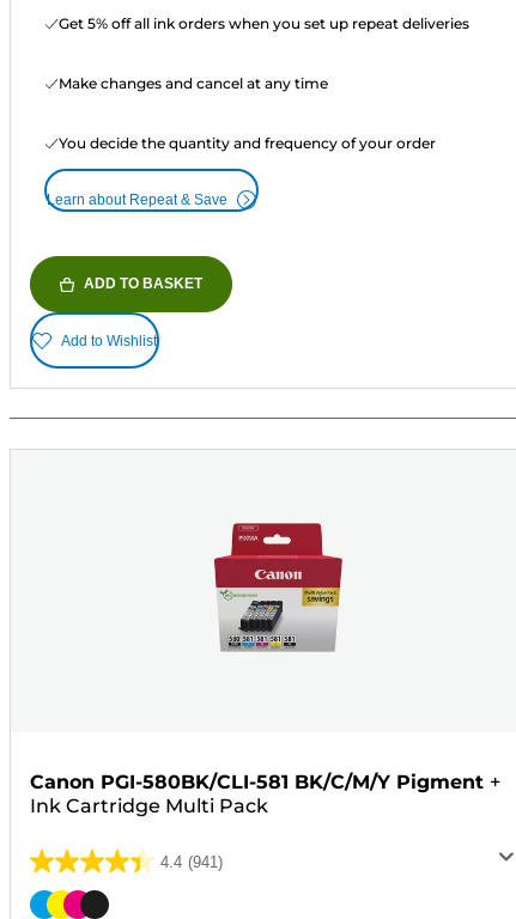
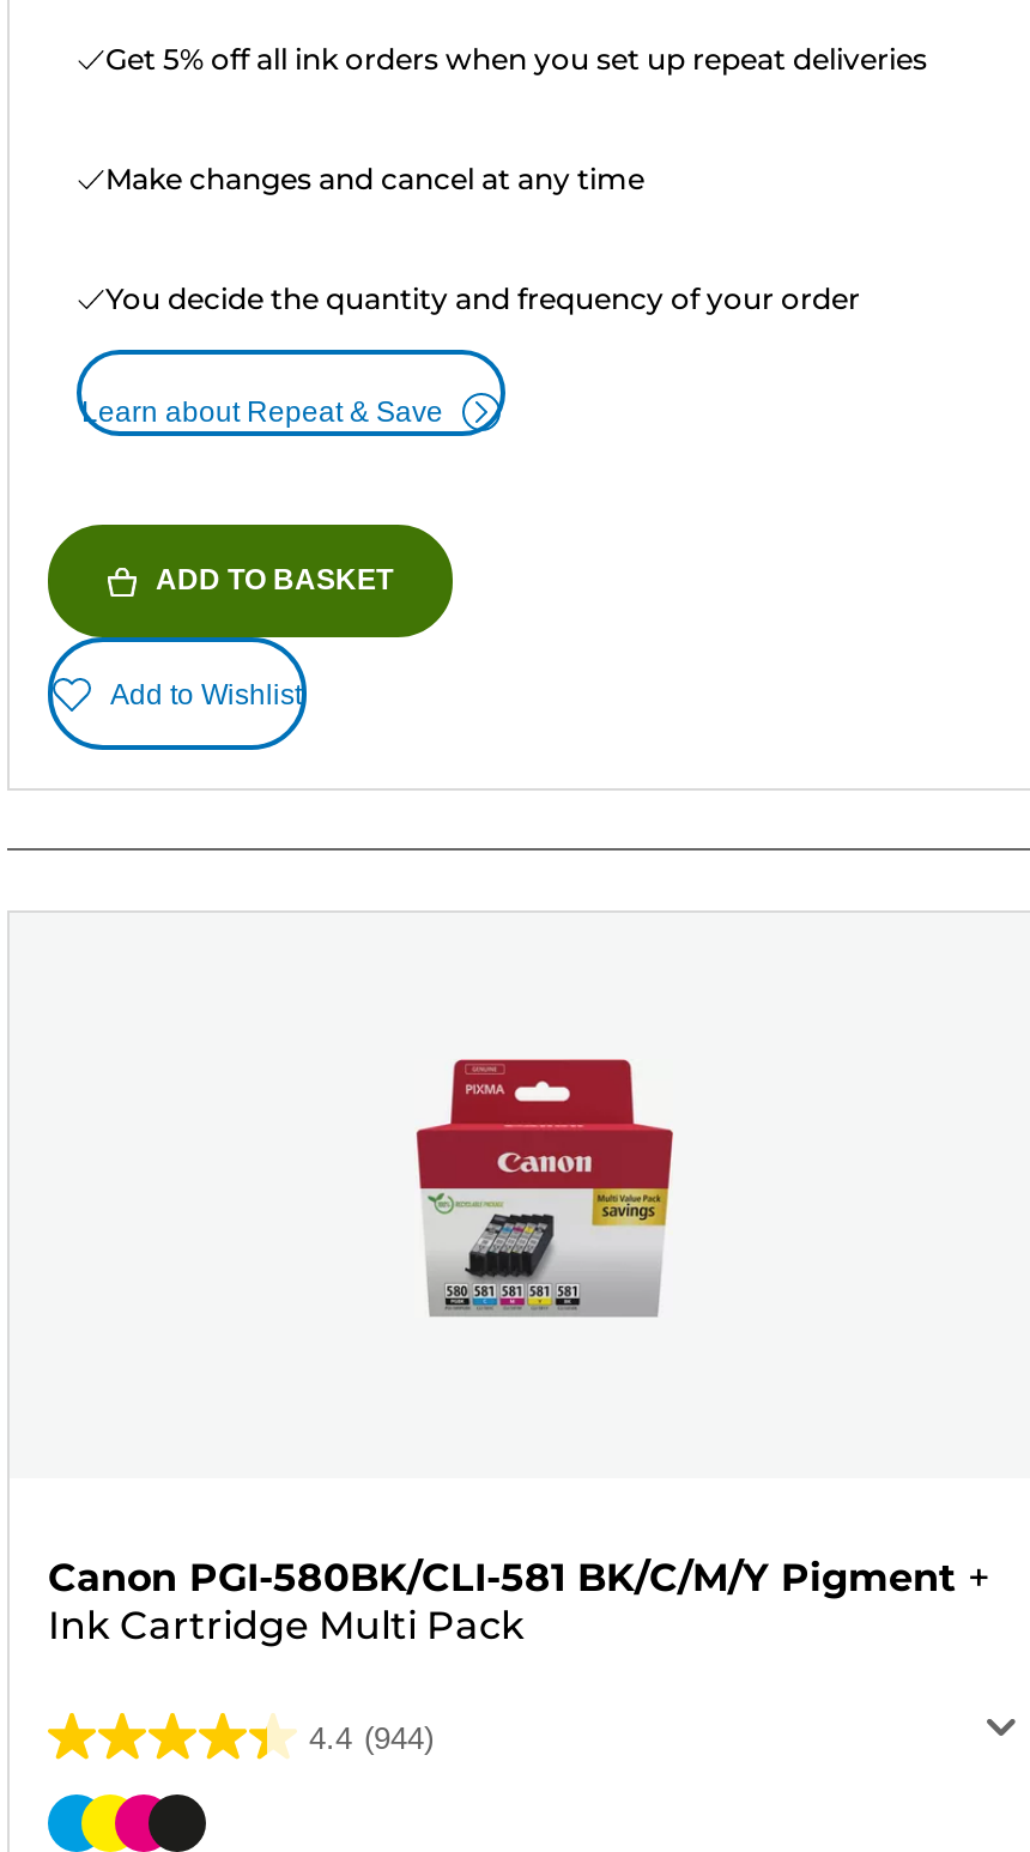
[160,854,223,871] 4.4 (941) -> [309,1721,434,1757] 4.4 (944)

